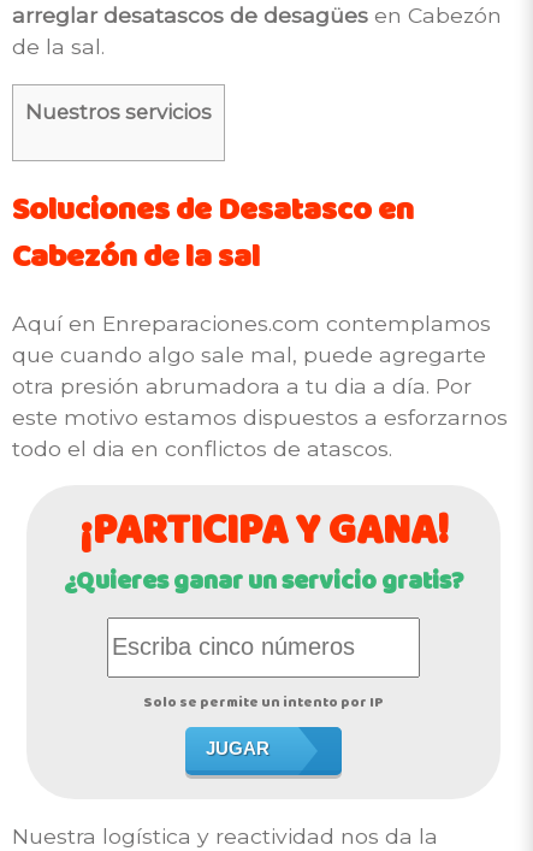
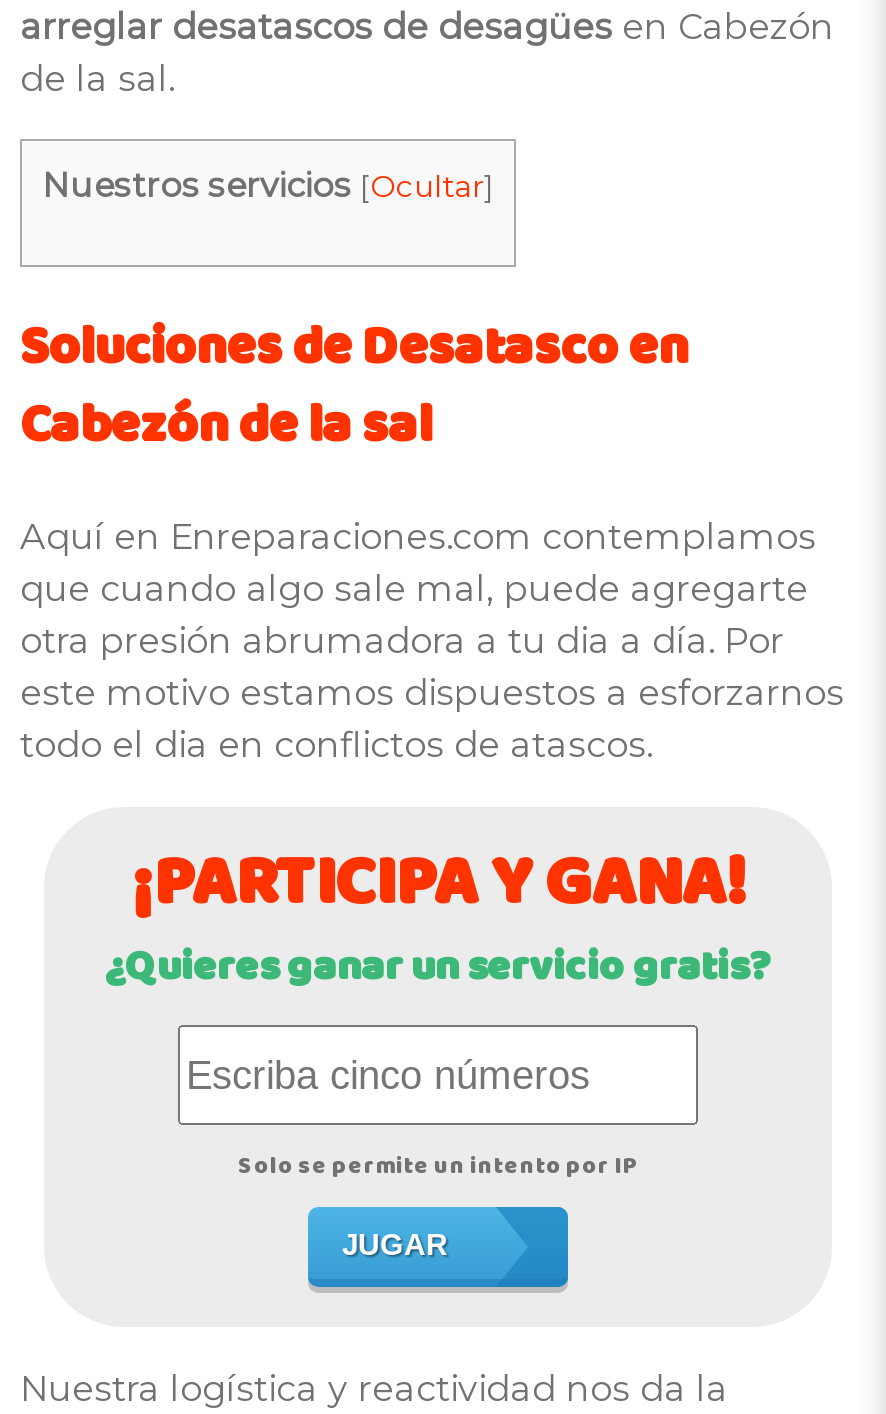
[25,100,212,124] Nuestros servicios -> [42,166,494,206] Nuestros servicios [Ocultar]

